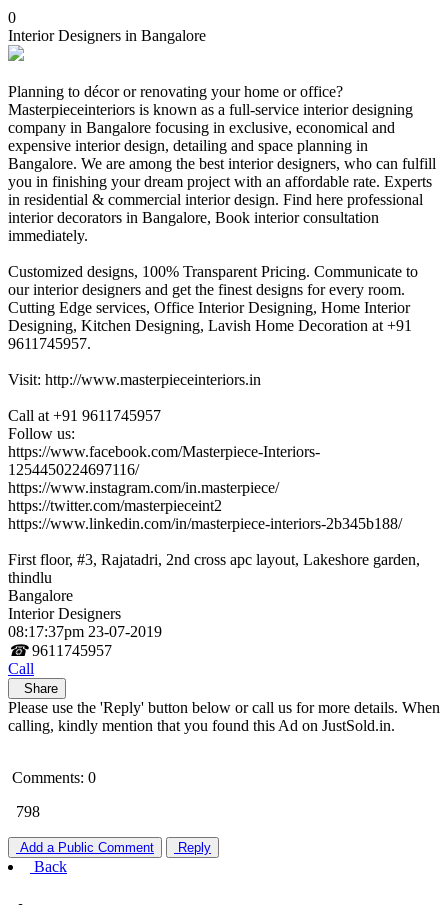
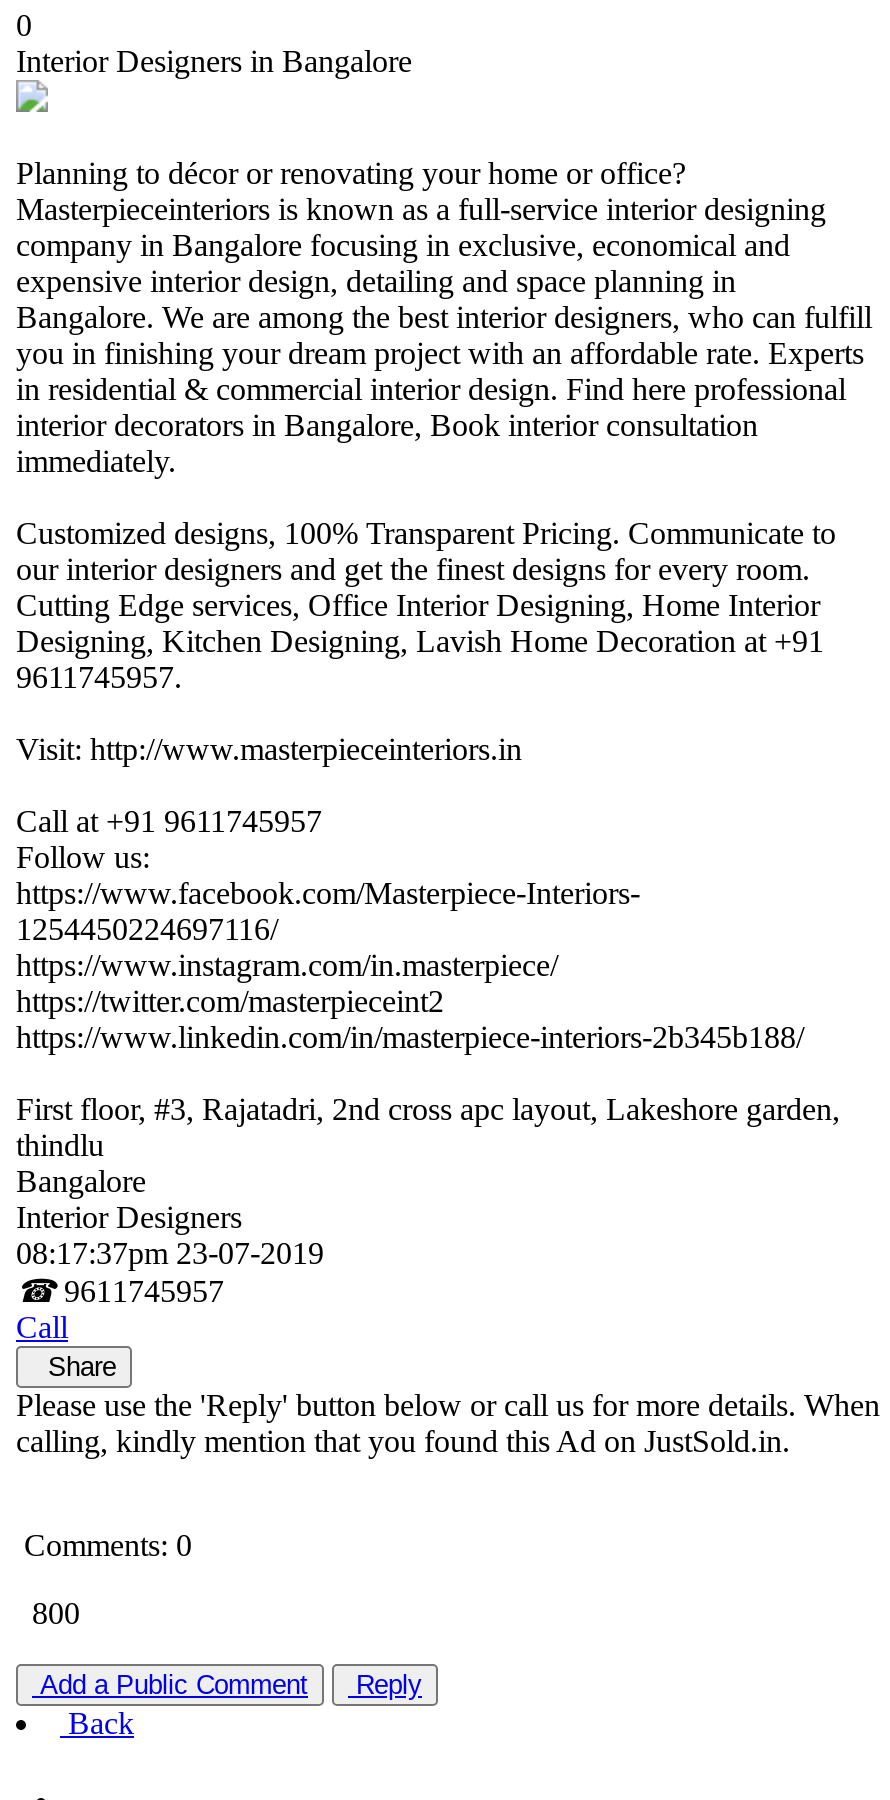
[8,803,40,820] 798 -> [16,1596,80,1630] 800

